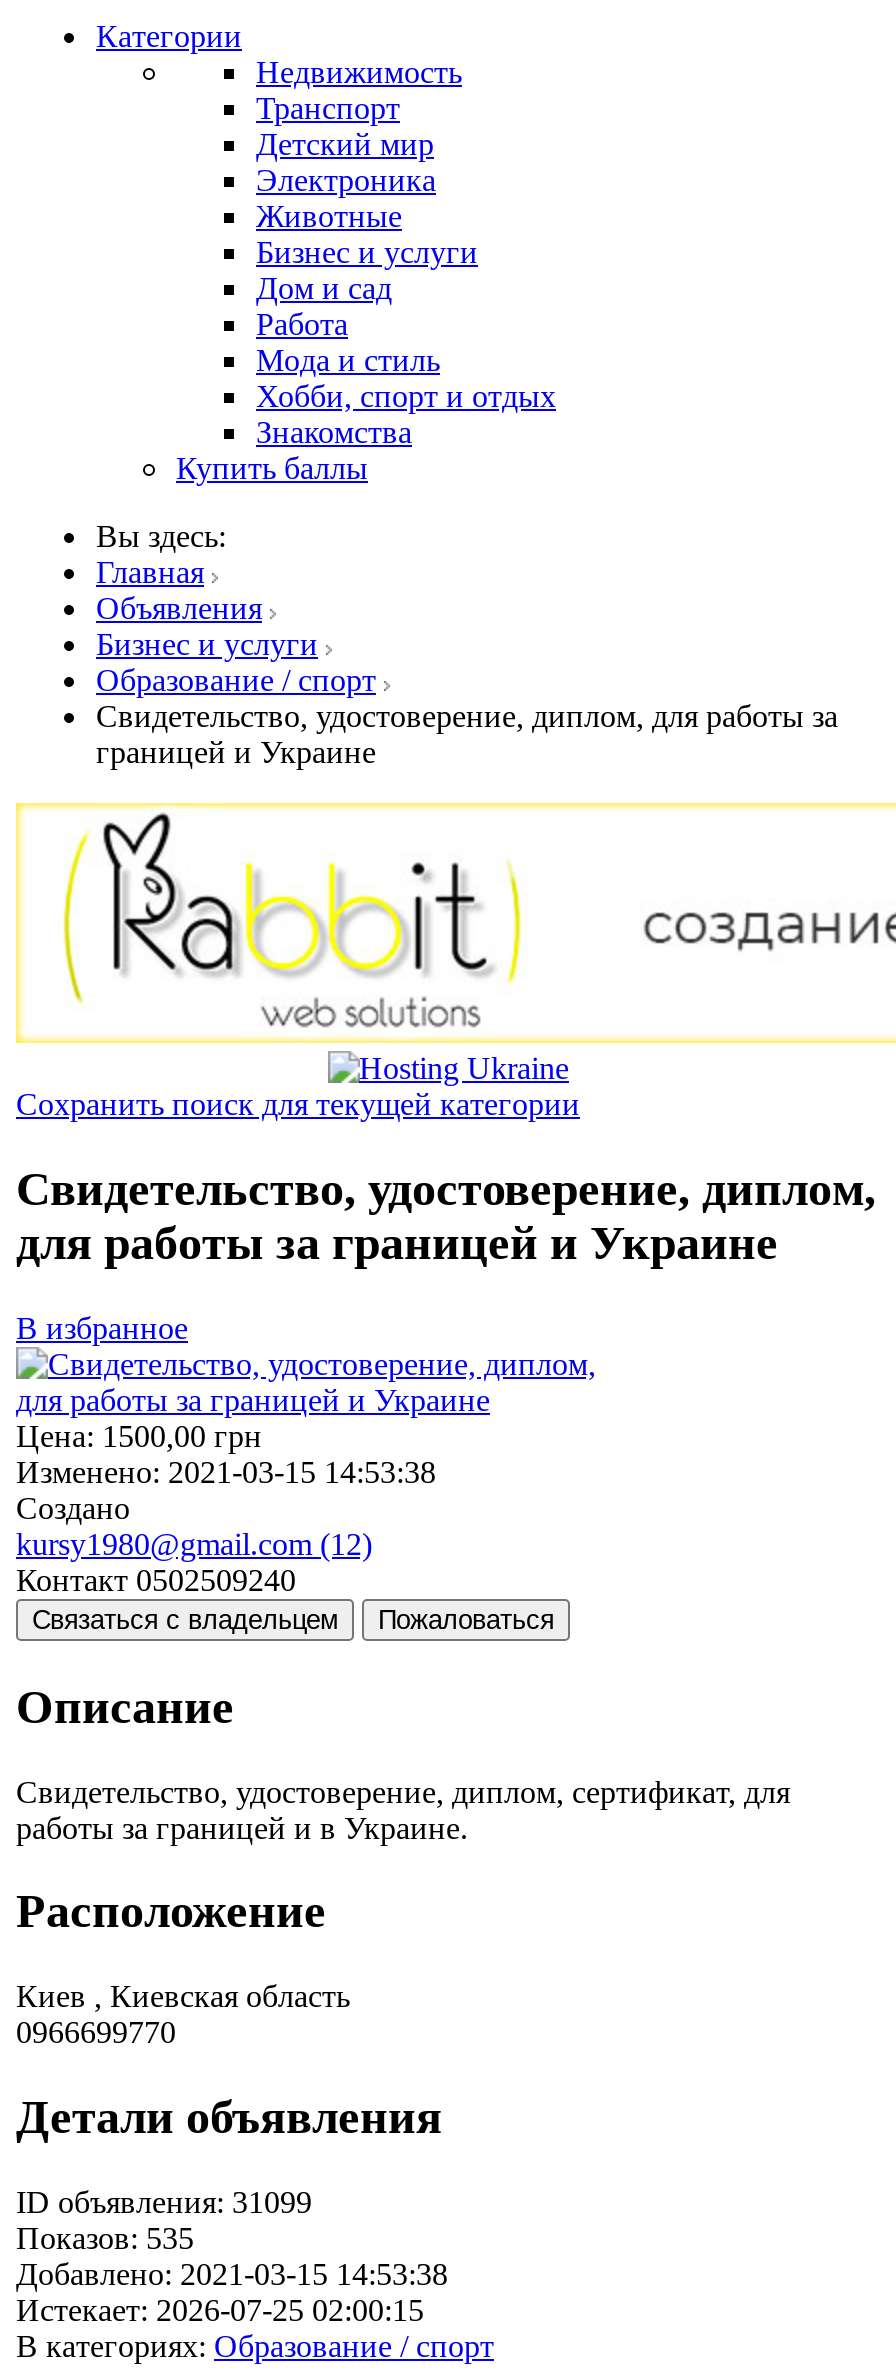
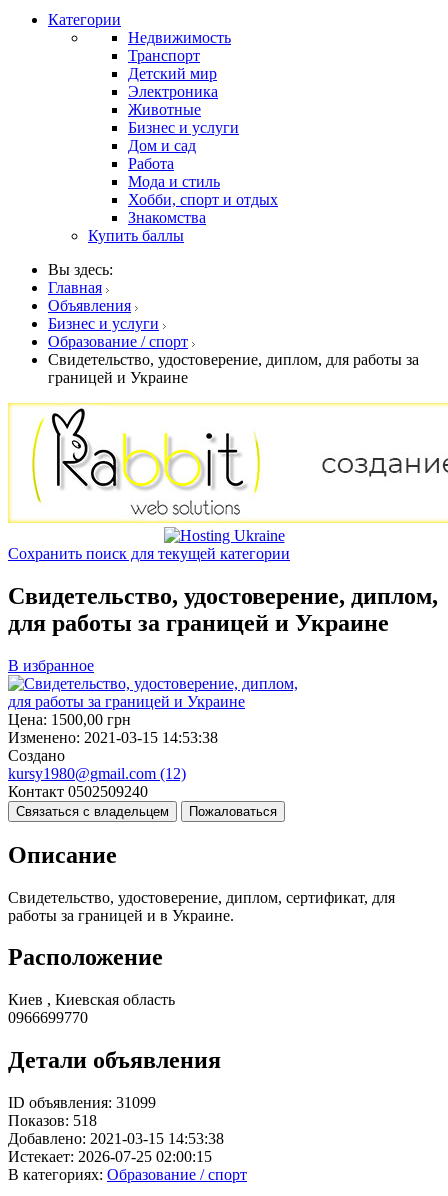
[16,2221,194,2255] Показов: 535 -> [8,1112,97,1129] Показов: 518

